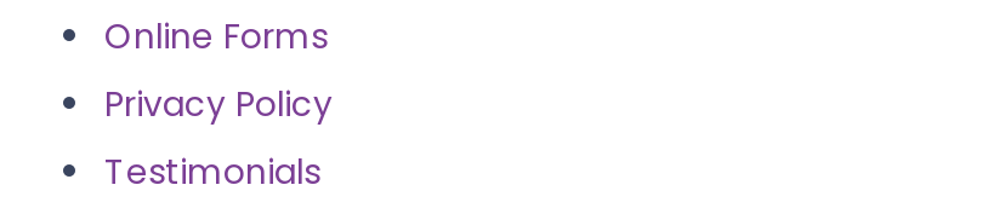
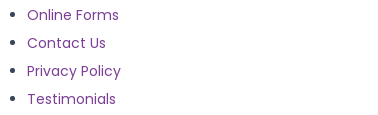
none -> [27,33,106,53] Contact Us

